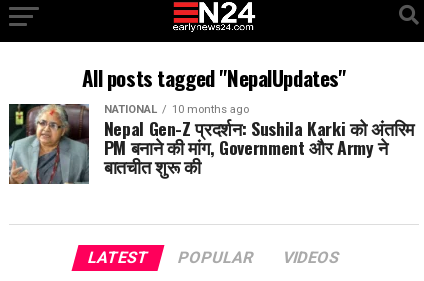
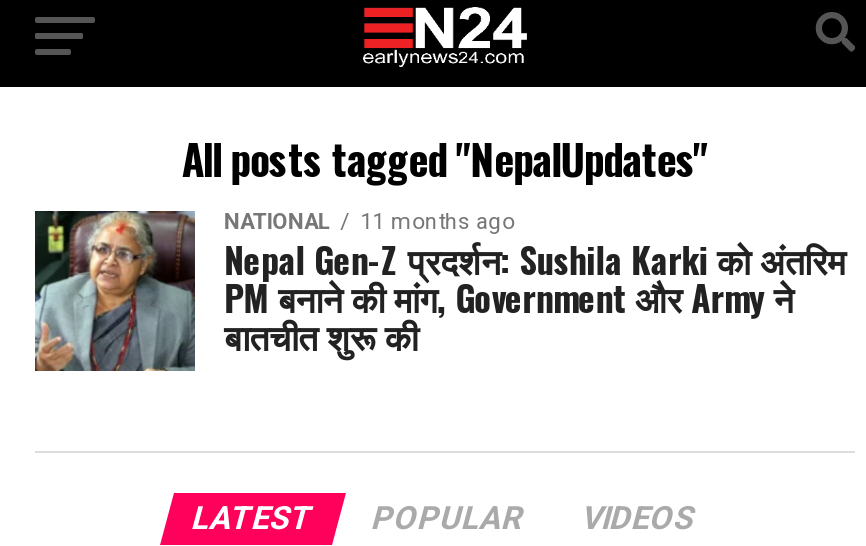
[104,103,249,116] NATIONAL 10 months ago -> [224,209,514,235] NATIONAL 11 months ago

